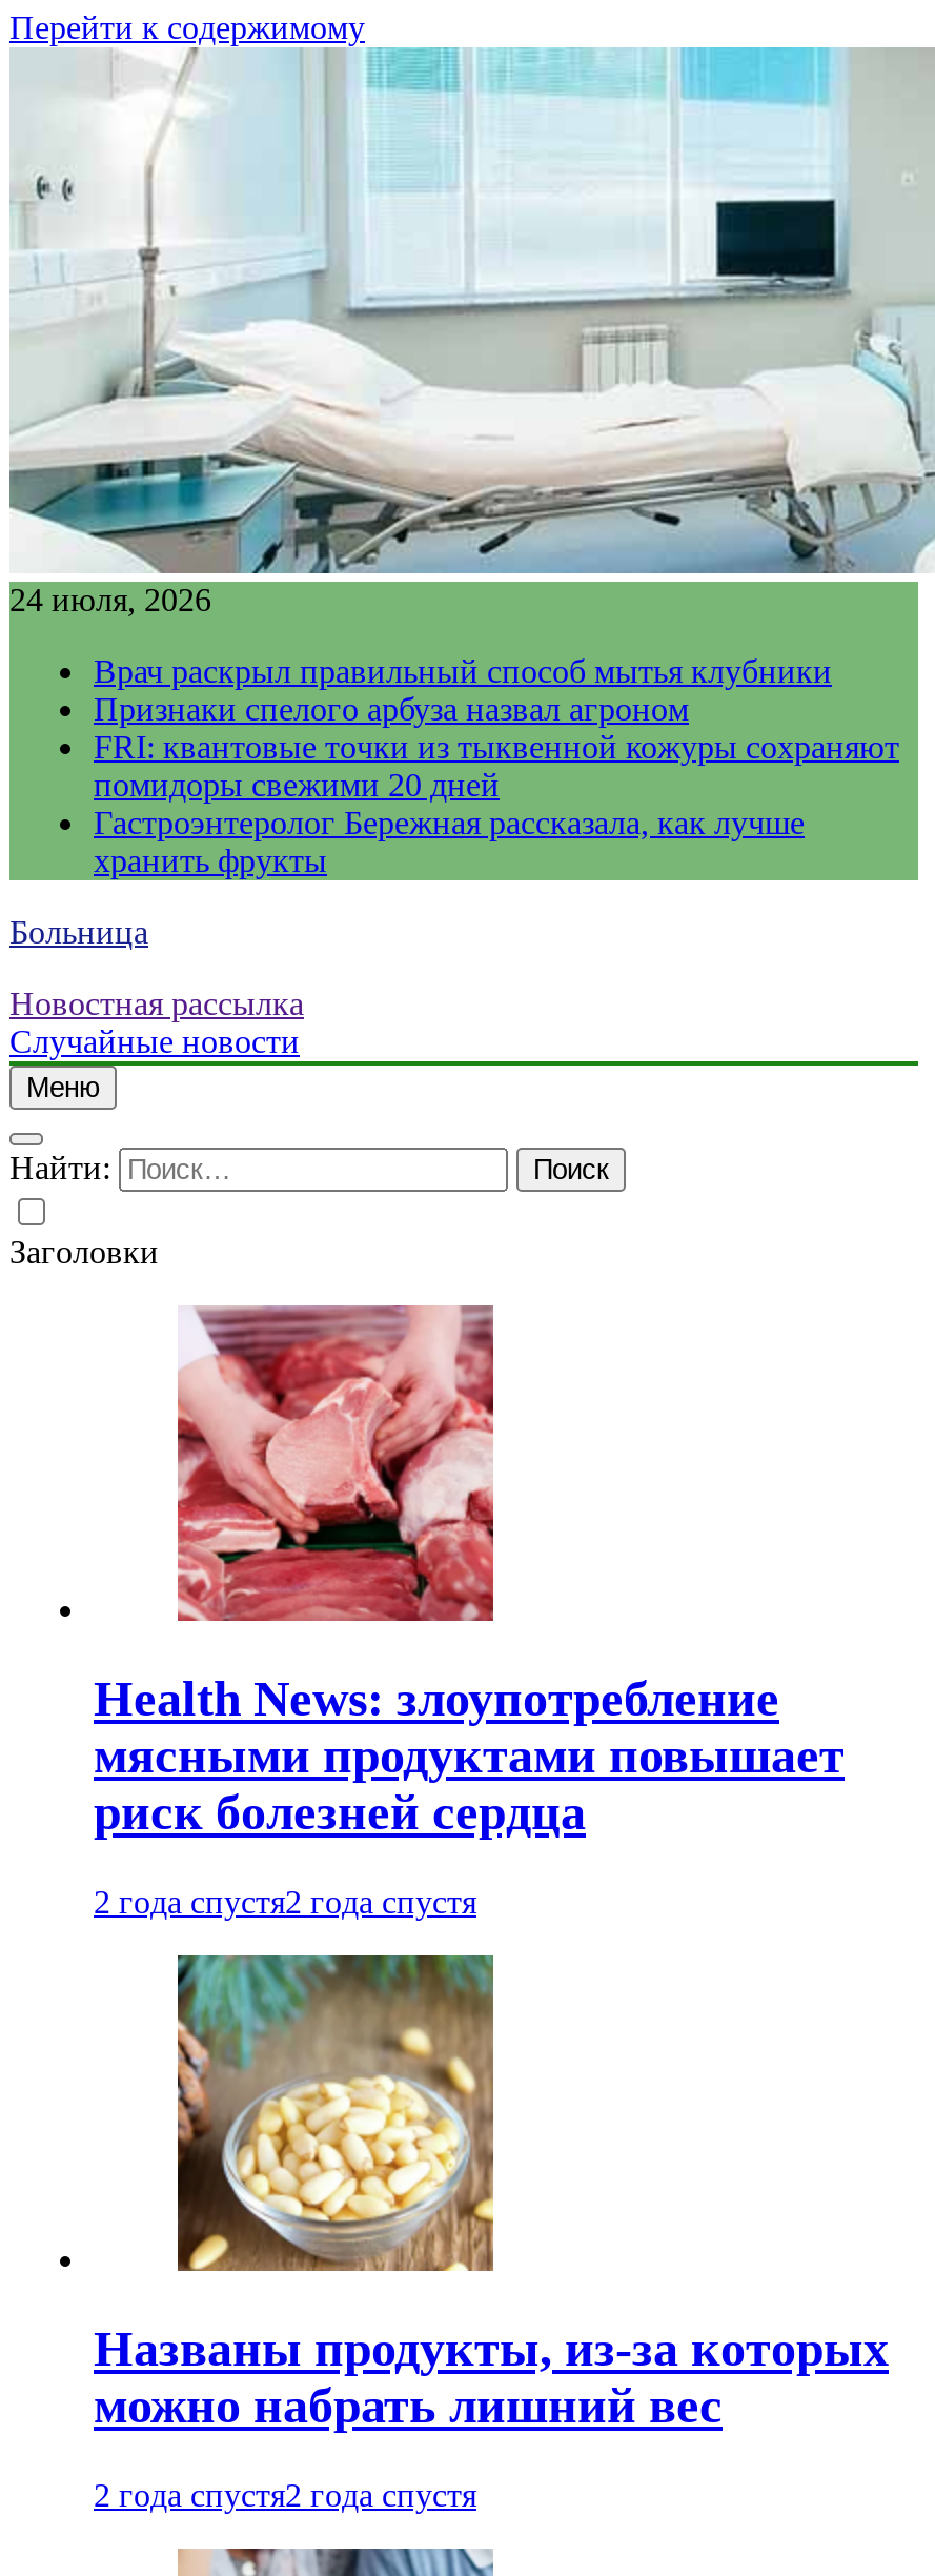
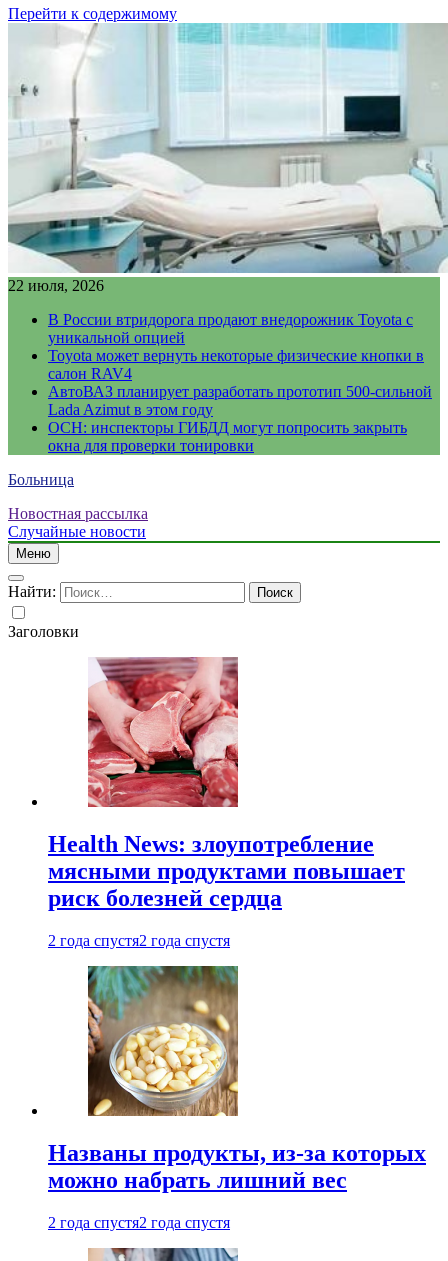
[9,582,211,617] 24 июля, 2026 -> [8,277,104,294] 22 июля, 2026
[94,653,899,878] Врач раскрыл правильный способ мытья клубники | Признаки спелого арбуза назвал агроном | FRI: квантовые точки из тыквенной кожуры сохраняют | помидоры свежими 20 дней | Гастроэнтеролог Бережная рассказала, как лучше | хранить фрукты -> [48,311,432,454] В России втридорога продают внедорожник Toyota с | уникальной опцией | Toyota может вернуть некоторые физические кнопки в | салон RAV4 | АвтоВАЗ планирует разработать прототип 500-сильной | Lada Azimut в этом году | ОСН: инспекторы ГИБДД могут попросить закрыть | окна для проверки тонировки

